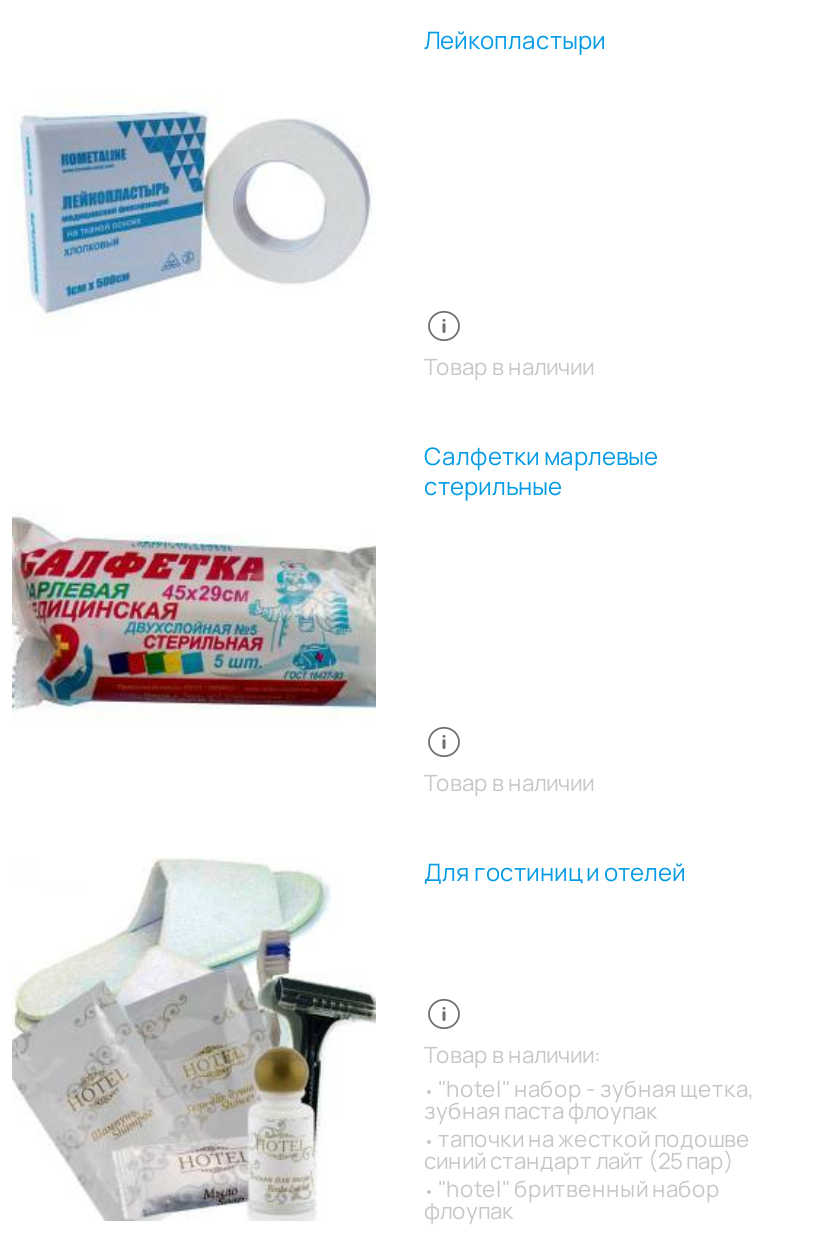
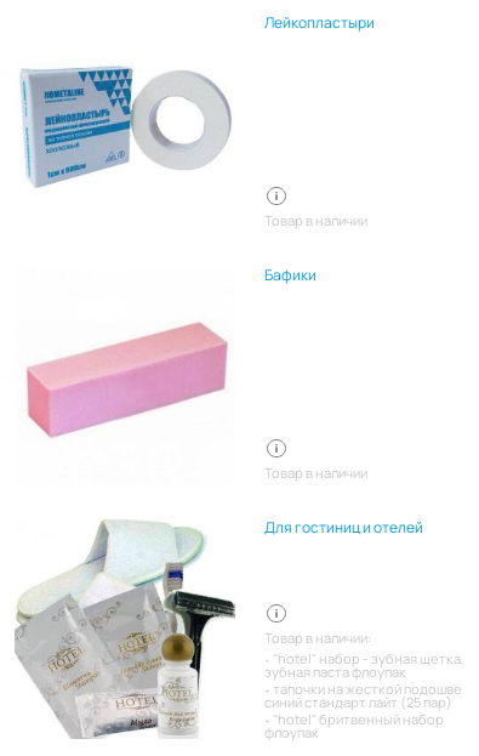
[424,439,658,503] Салфетки марлевые | стерильные -> [264,265,317,285] Бафики
[12,517,378,723] [image] -> [15,313,235,438] [image]

